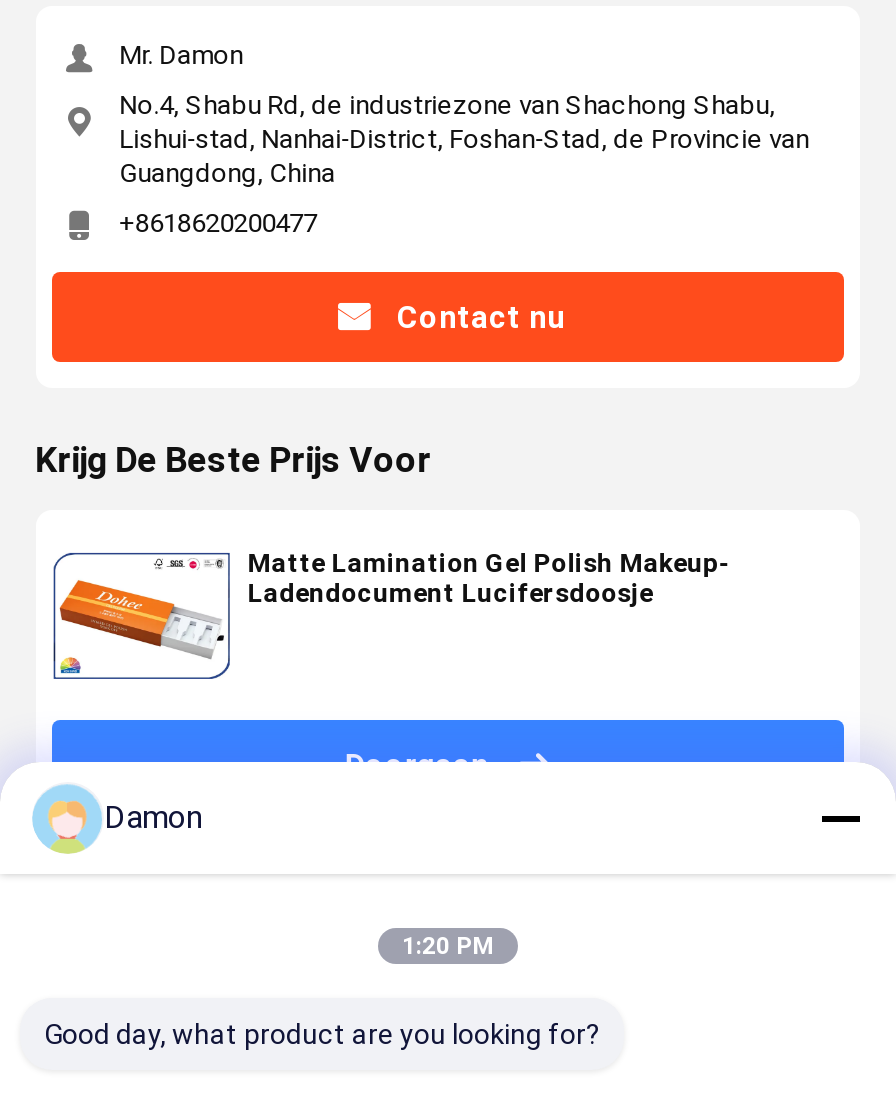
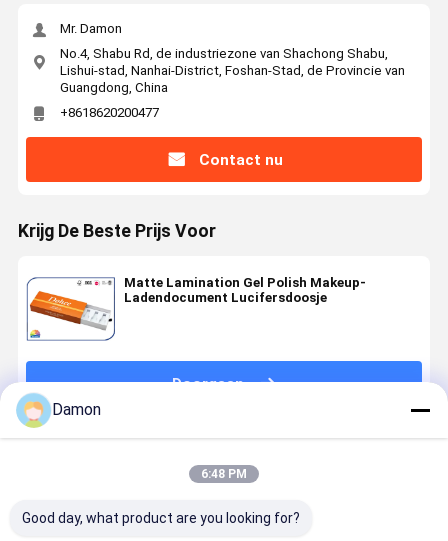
[402,932,494,960] 1:20 PM -> [201,467,247,481] 6:48 PM

